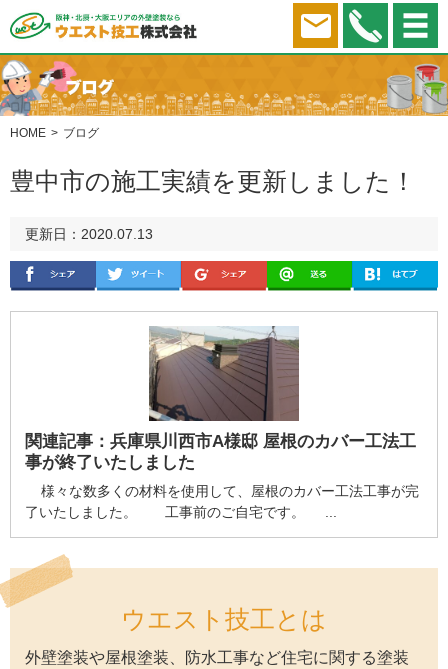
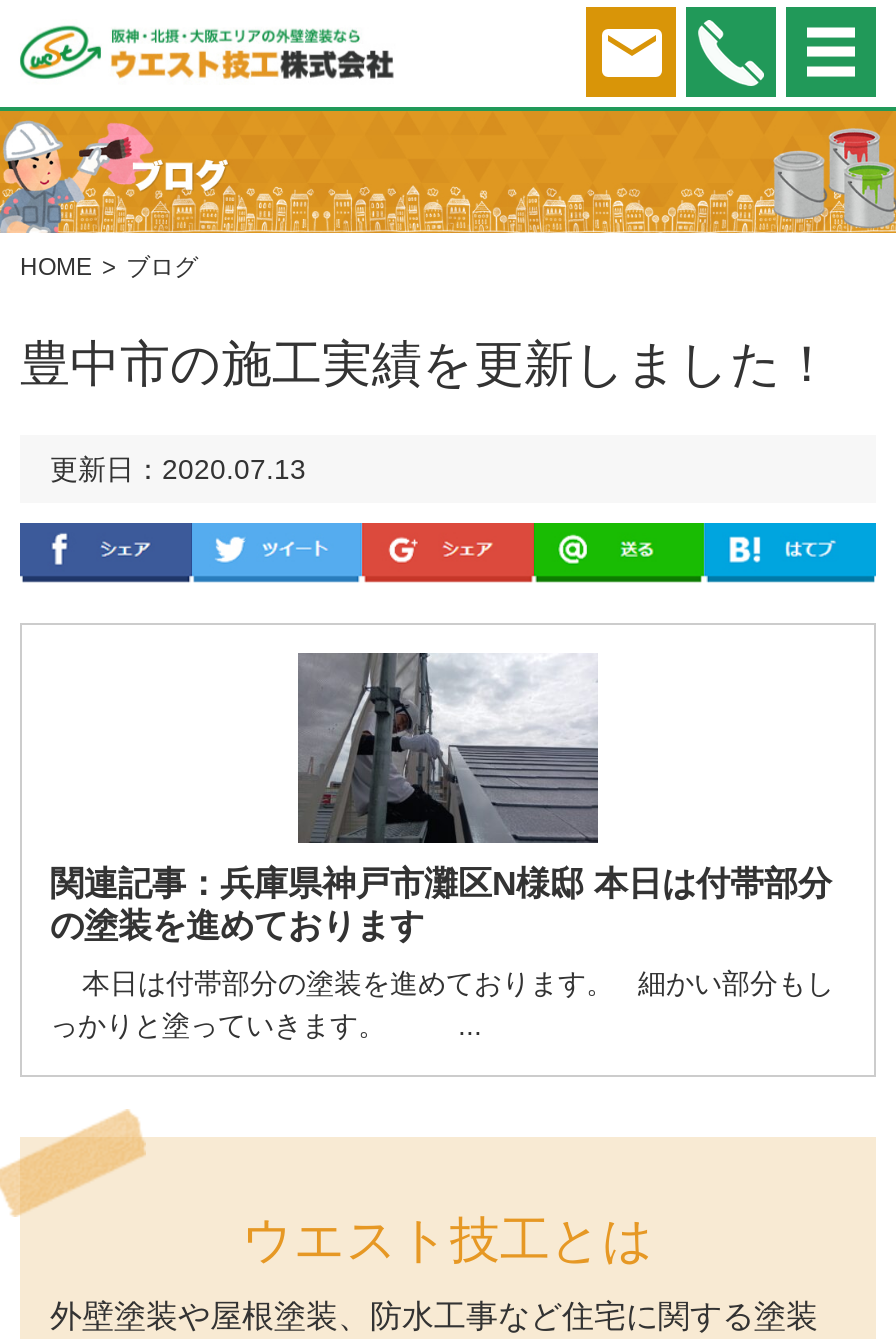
[25,325,416,472] [image] | 関連記事：兵庫県川西市A様邸 屋根のカバー工法工 | 事が終了いたしました -> [50,651,832,944] [image] | 関連記事：兵庫県神戸市灘区N様邸 本日は付帯部分 | の塗装を進めております
[25,483,419,520] 様々な数多くの材料を使用して、屋根のカバー工法工事が完 | 了いたしました。 工事前のご自宅です。 ... -> [50,966,834,1040] 本日は付帯部分の塗装を進めております。 細かい部分もし | っかりと塗っていきます。 ...

